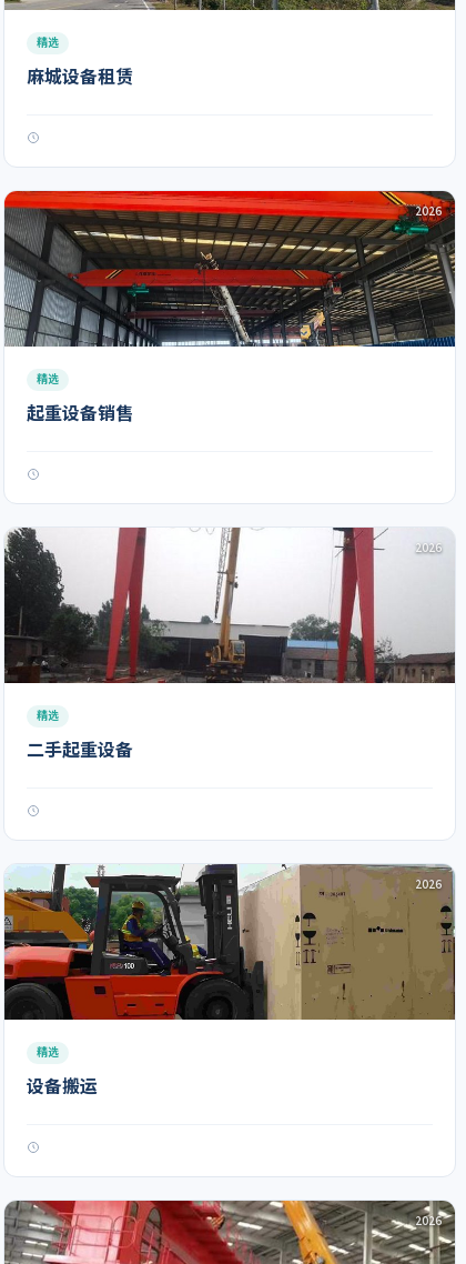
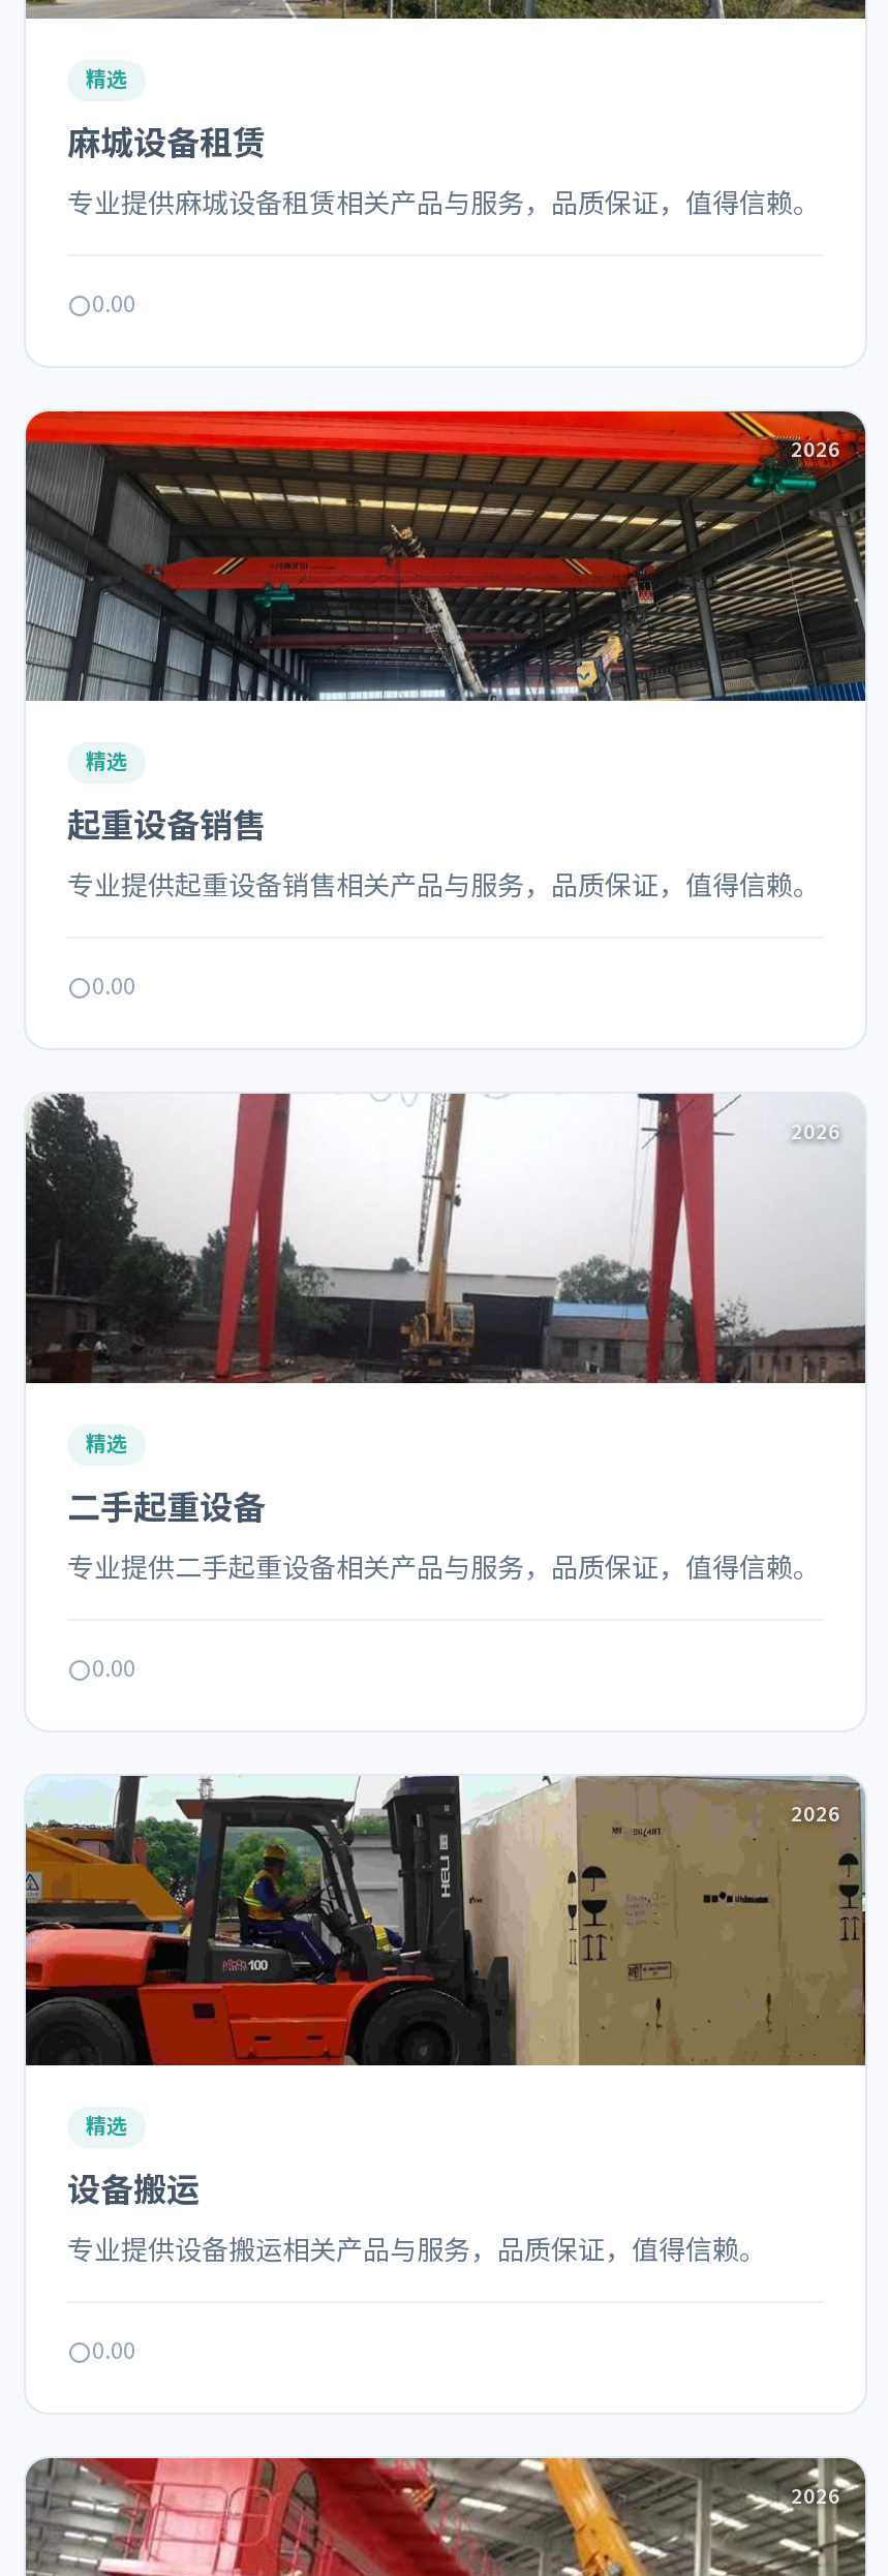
none -> [67,186,820,323] 专业提供麻城设备租赁相关产品与服务，品质保证，值得信赖。 | 0.00
none -> [67,868,820,1005] 专业提供起重设备销售相关产品与服务，品质保证，值得信赖。 | 0.00
none -> [67,1551,820,1687] 专业提供二手起重设备相关产品与服务，品质保证，值得信赖。 | 0.00
none -> [67,2233,766,2369] 专业提供设备搬运相关产品与服务，品质保证，值得信赖。 | 0.00

